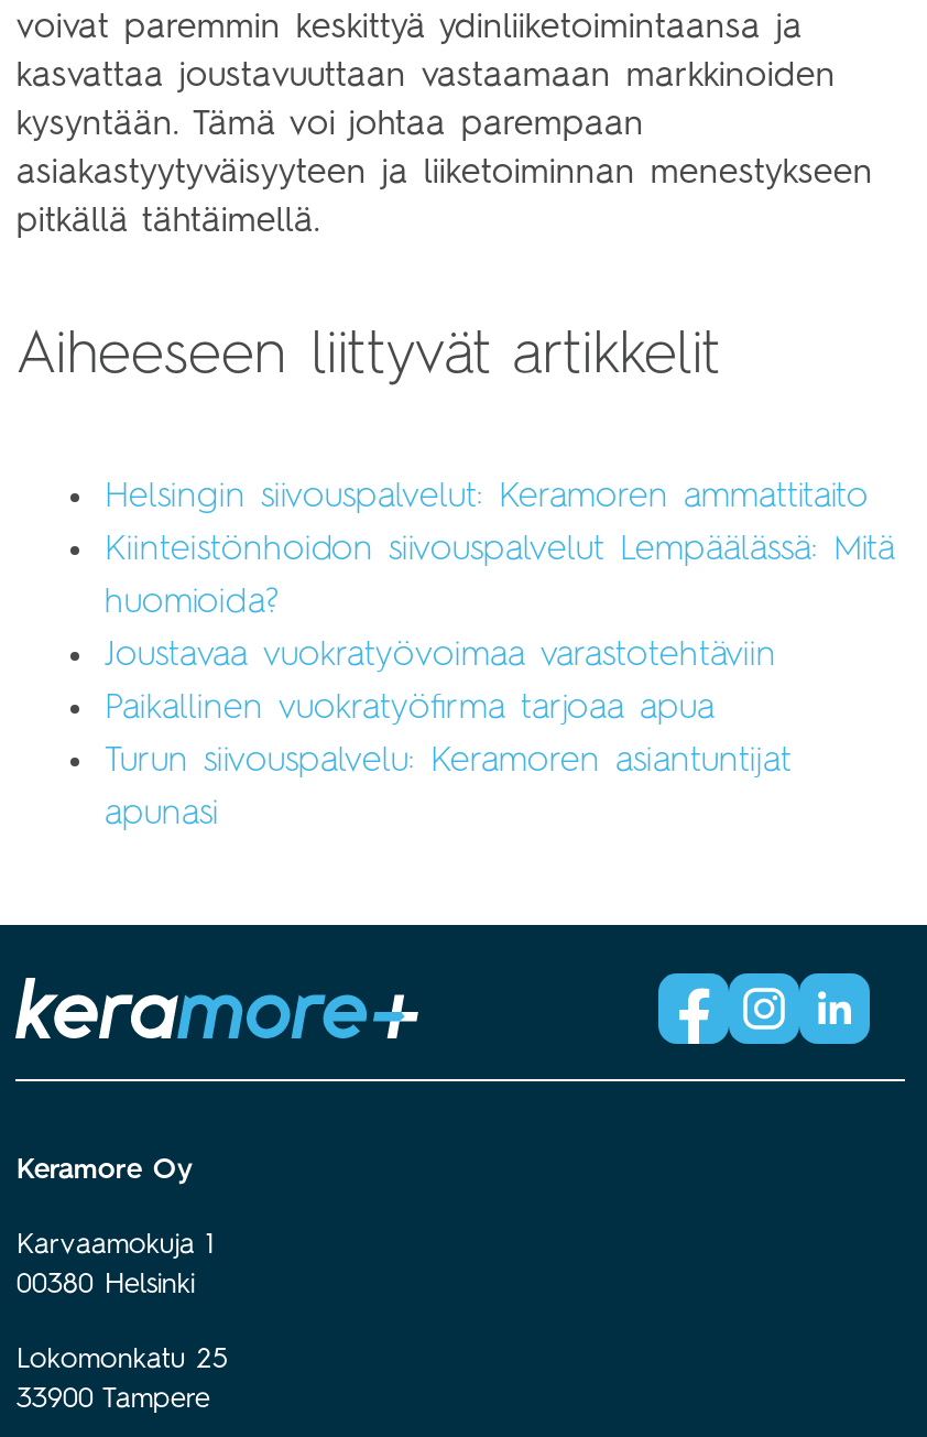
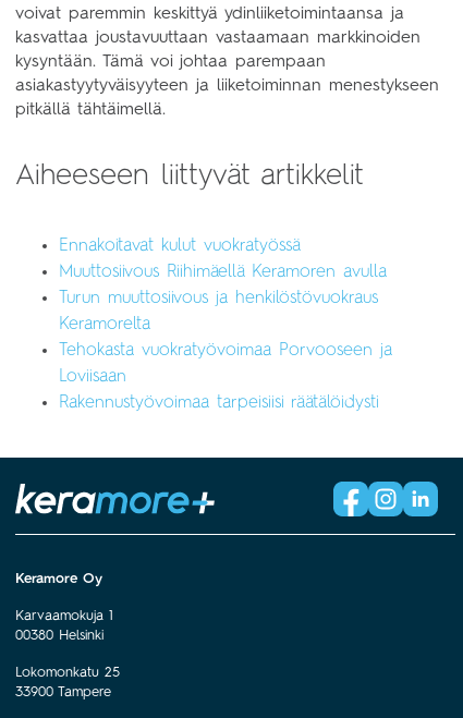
[104,479,868,514] Helsingin siivouspalvelut: Keramoren ammattitaito -> [59,237,301,255] Ennakoitavat kulut vuokratyössä
[104,532,893,567] Kiinteistönhoidon siivouspalvelut Lempäälässä: Mitä -> [59,263,387,281] Muuttosiivous Riihimäellä Keramoren avulla
[104,585,278,620] huomioida? -> [59,289,378,307] Turun muuttosiivous ja henkilöstövuokraus
[104,638,776,673] Joustavaa vuokratyövoimaa varastotehtäviin -> [59,316,151,333] Keramorelta
[104,691,714,726] Paikallinen vuokratyöfirma tarjoaa apua -> [59,342,393,359] Tehokasta vuokratyövoimaa Porvooseen ja
[104,743,791,779] Turun siivouspalvelu: Keramoren asiantuntijat -> [59,368,127,385] Loviisaan
[104,796,219,832] apunasi -> [59,394,380,411] Rakennustyövoimaa tarpeisiisi räätälöidysti

